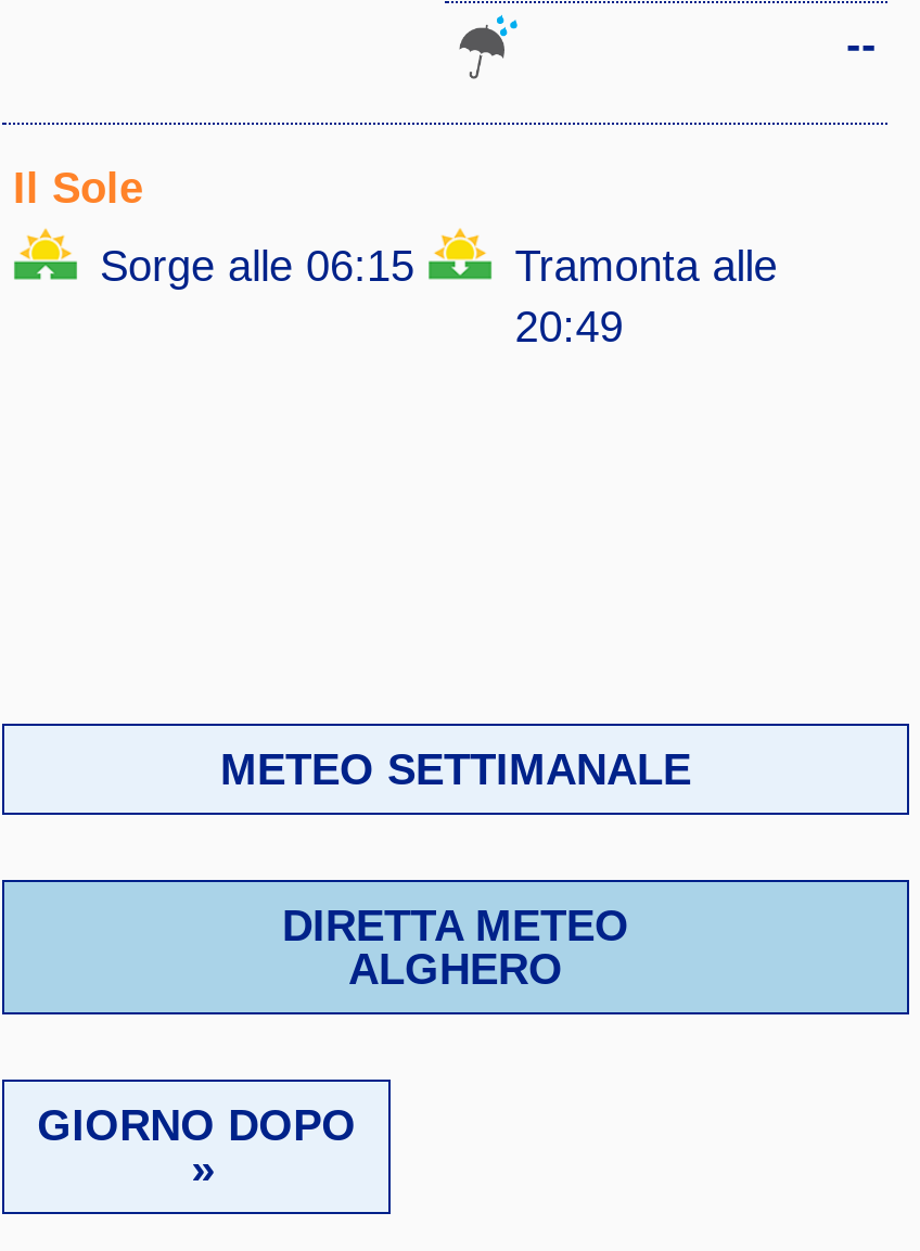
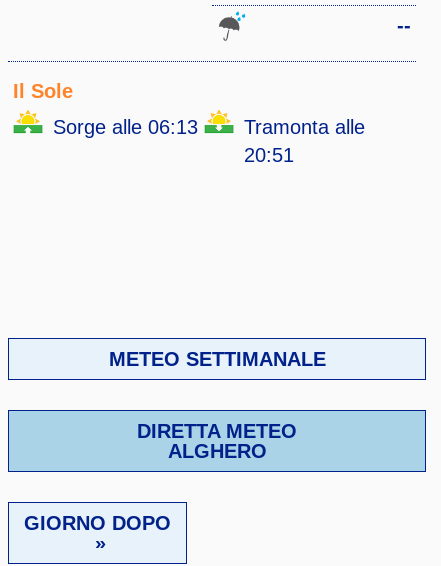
[100,242,414,290] Sorge alle 06:15 -> [53,116,198,138] Sorge alle 06:13
[515,303,623,350] 20:49 -> [244,144,294,166] 20:51

